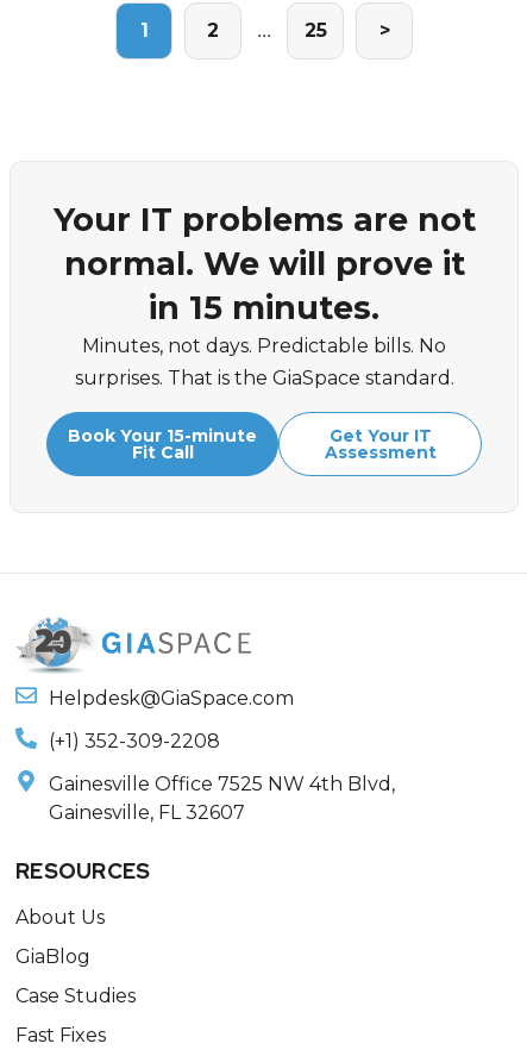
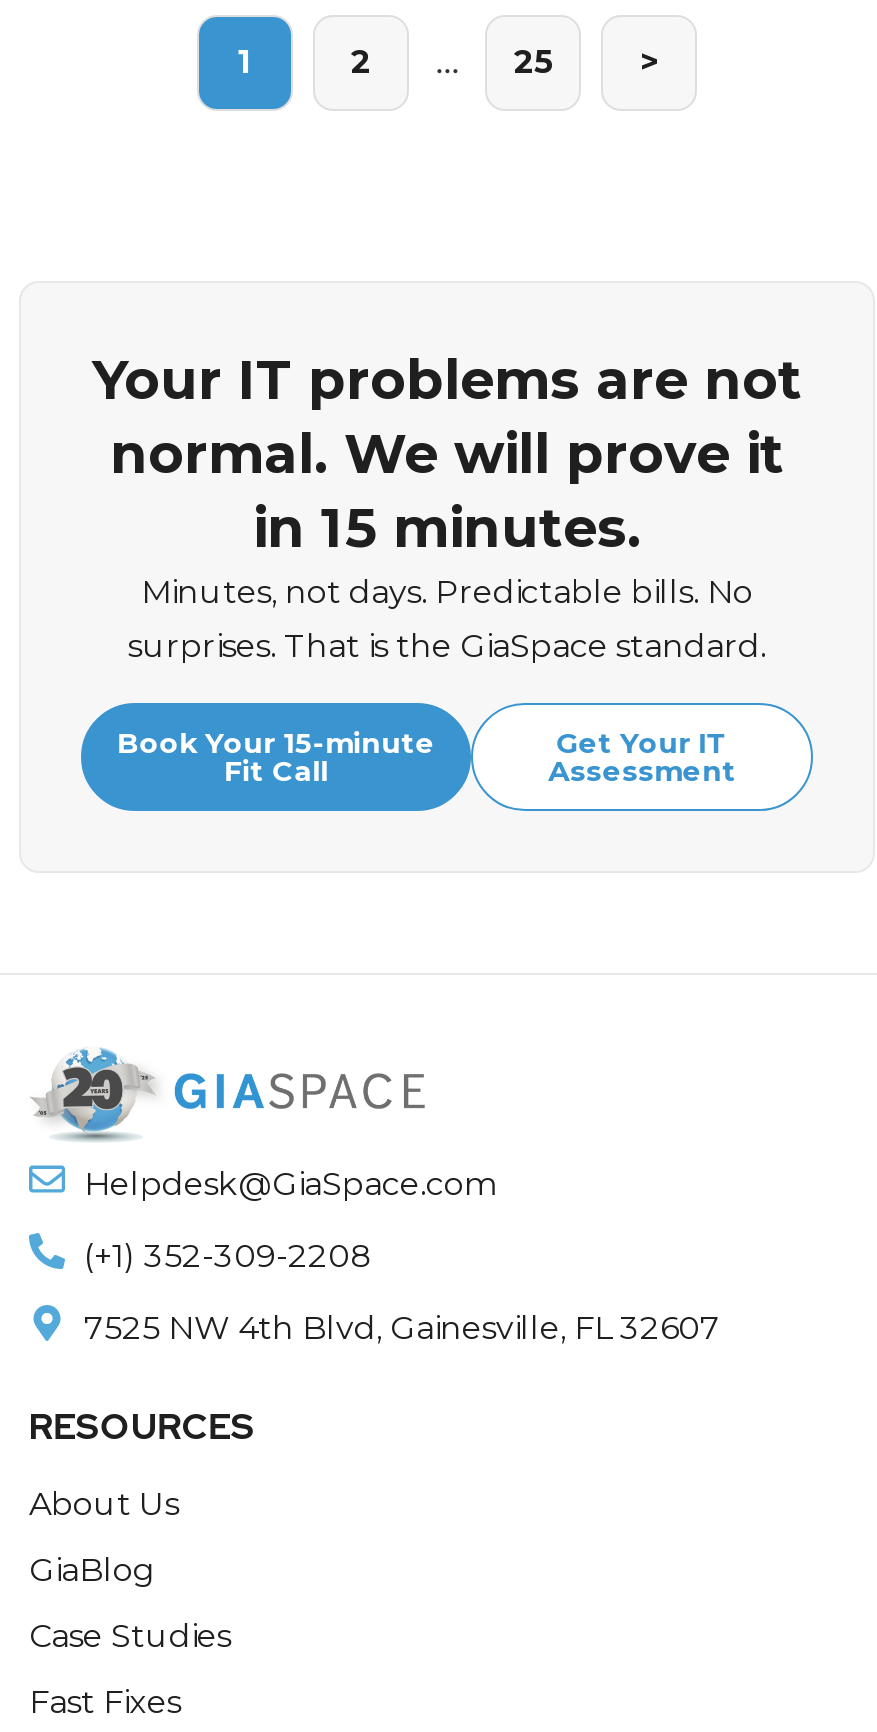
[48,772,394,823] Gainesville Office 7525 NW 4th Blvd, | Gainesville, FL 32607 -> [84,1308,720,1346] 7525 NW 4th Blvd, Gainesville, FL 32607

